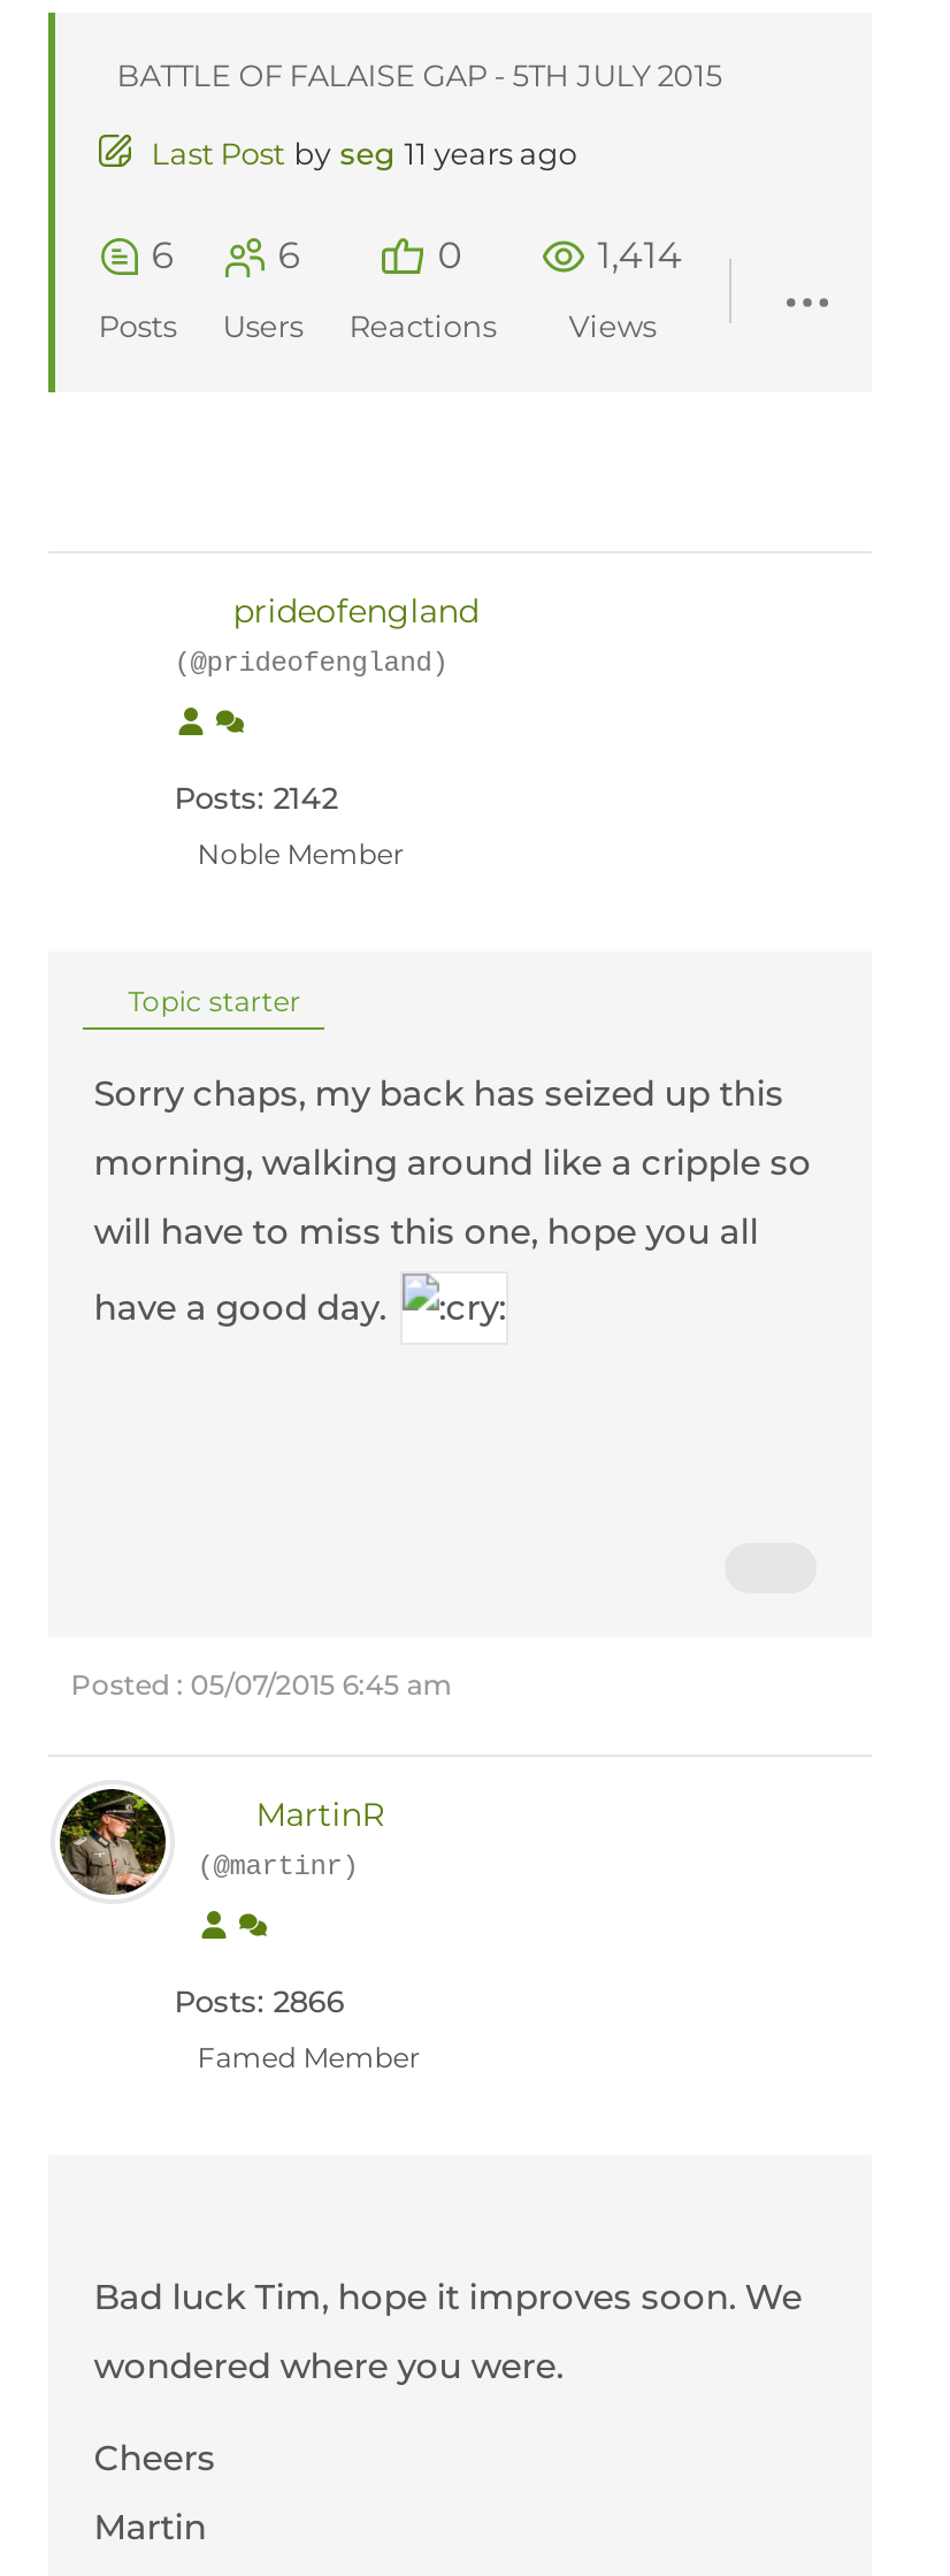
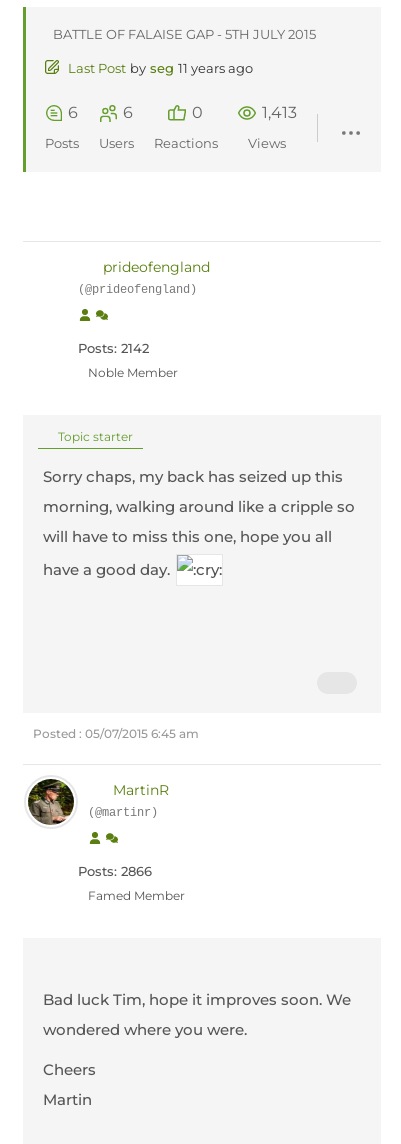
[598,234,683,277] 1,414 -> [262,103,297,122] 1,413

